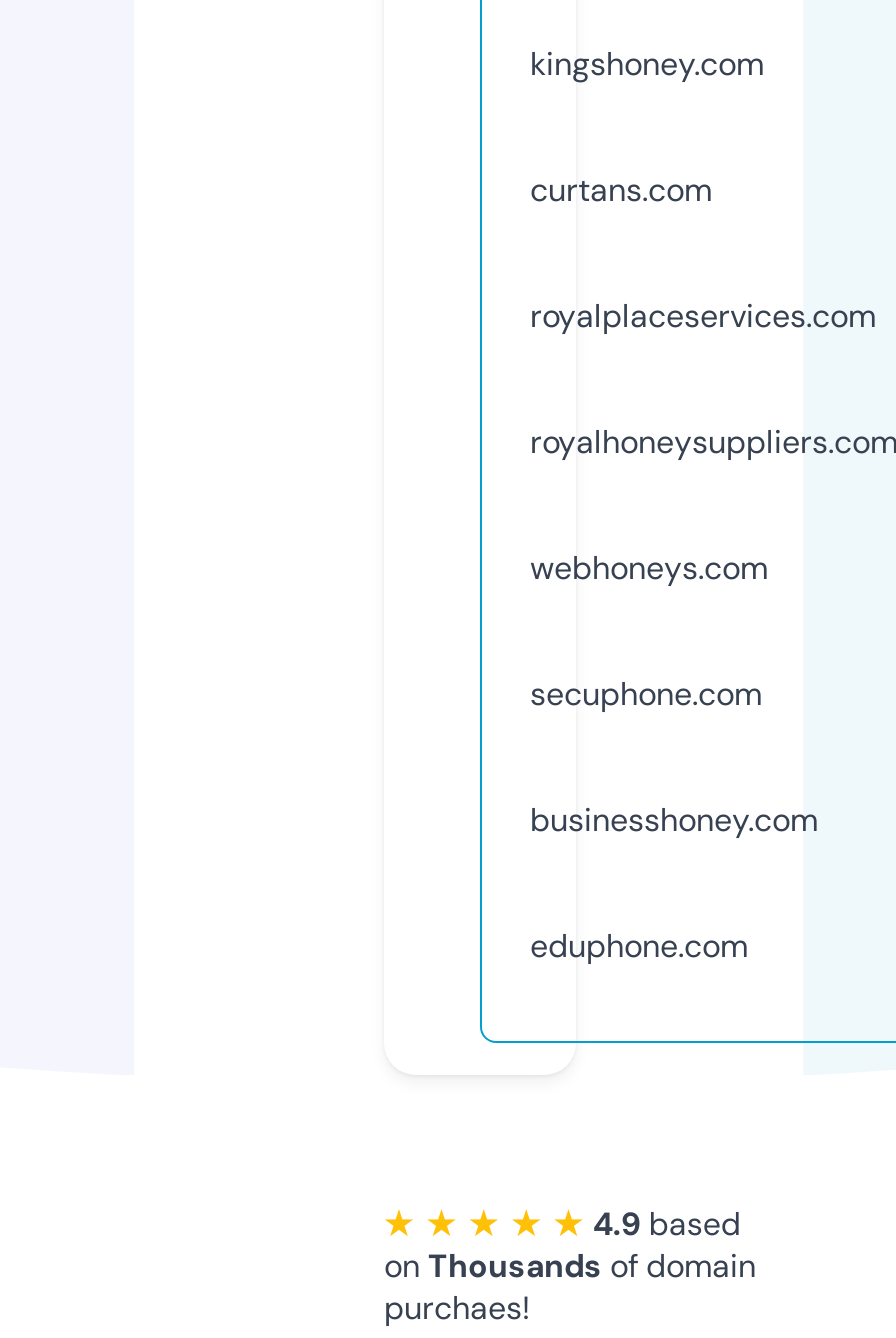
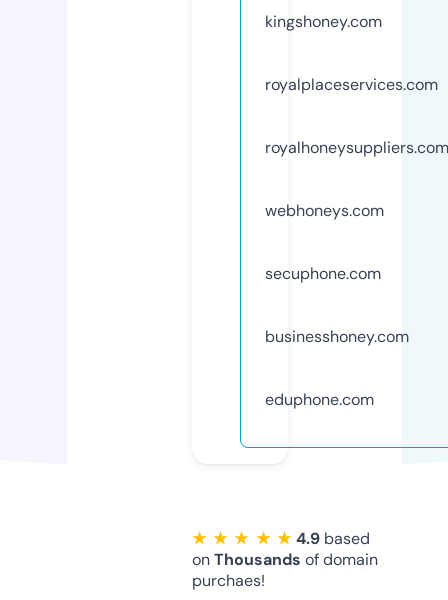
[530,169,712,211] curtans.com -> none

